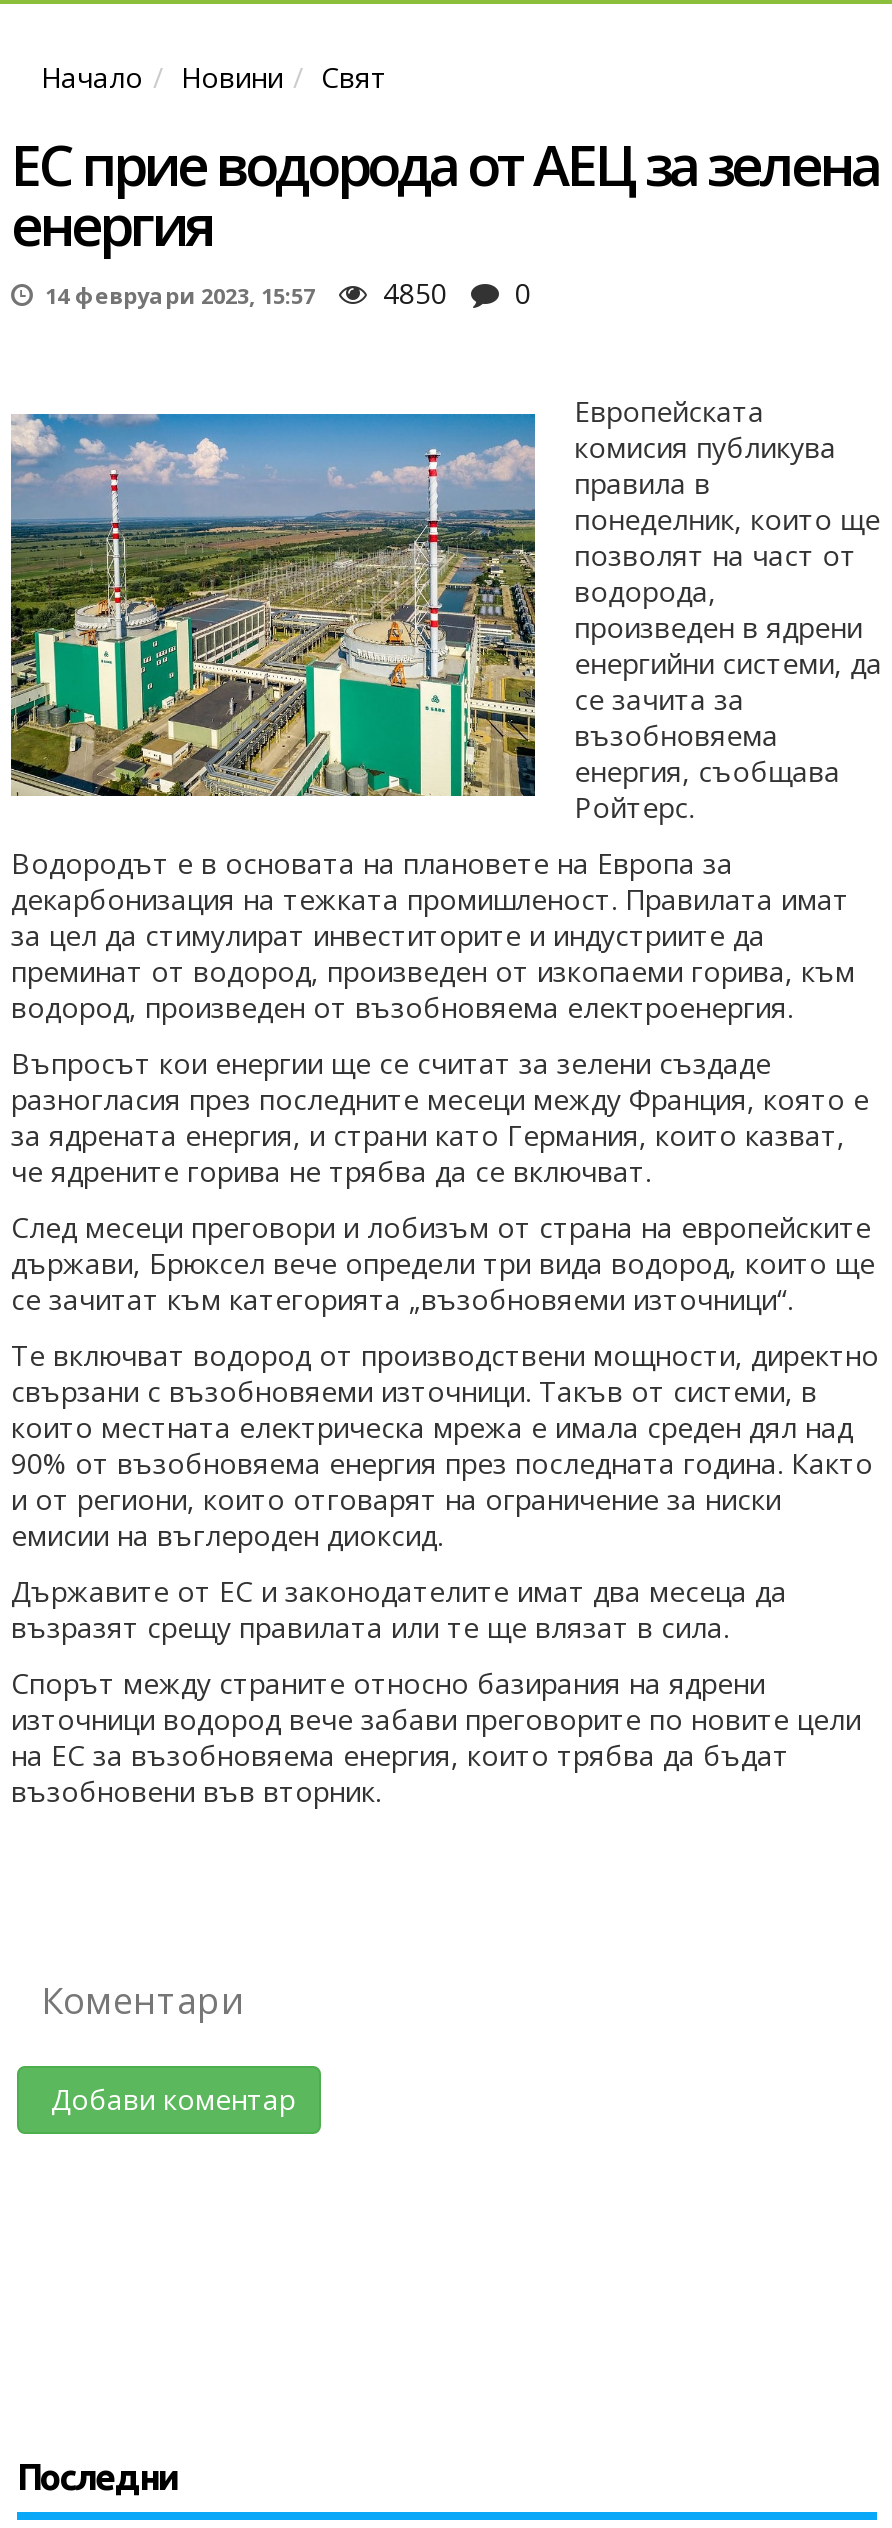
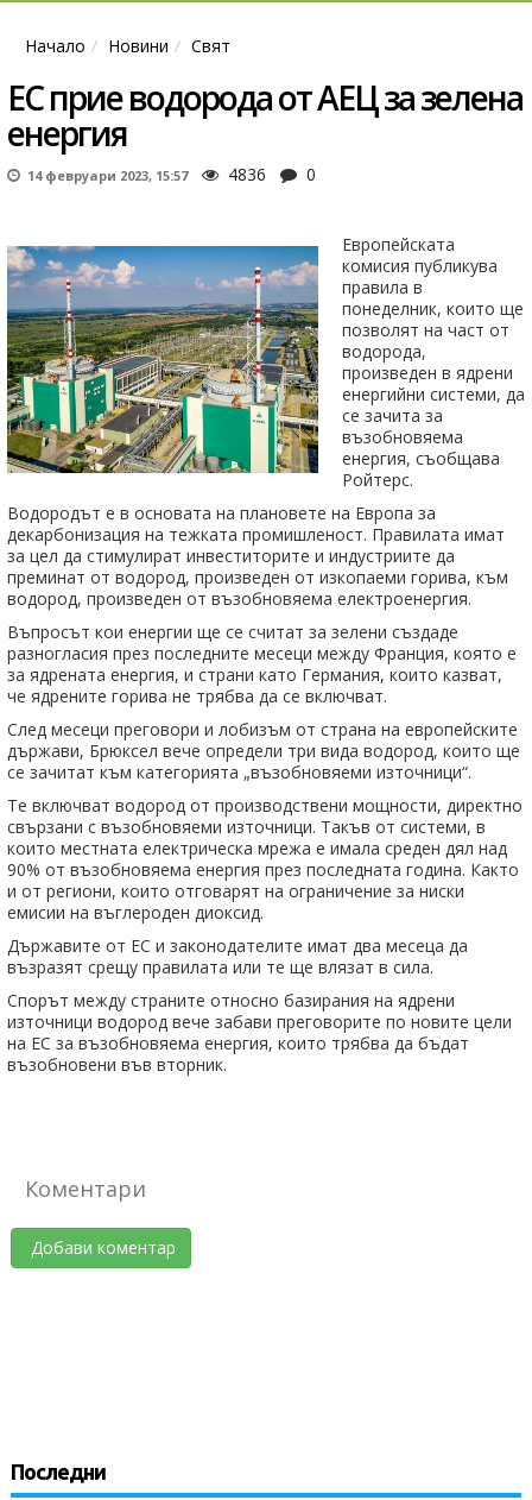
[383,275,531,313] 4850 0 -> [228,163,316,186] 4836 0

